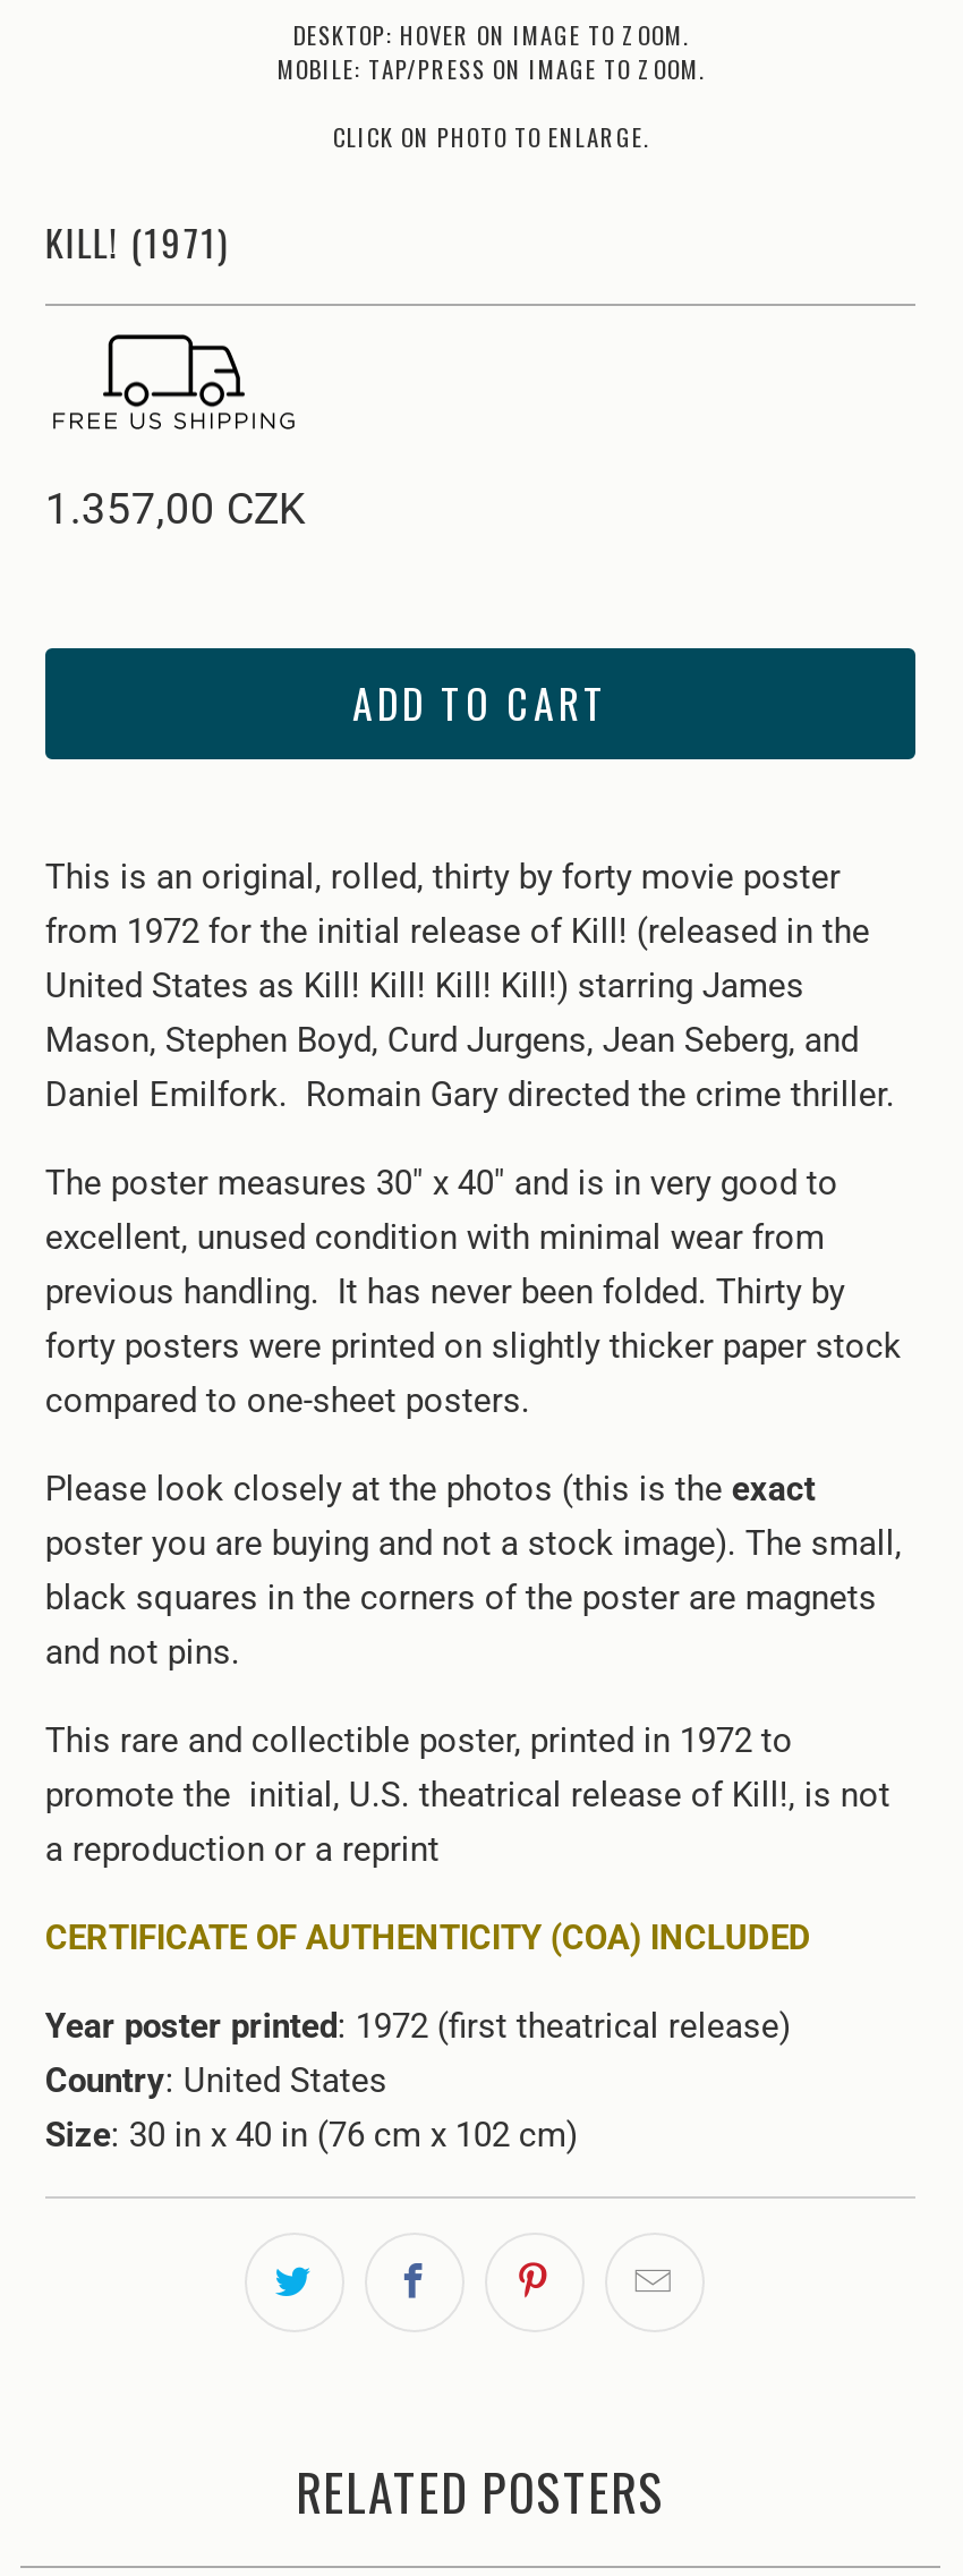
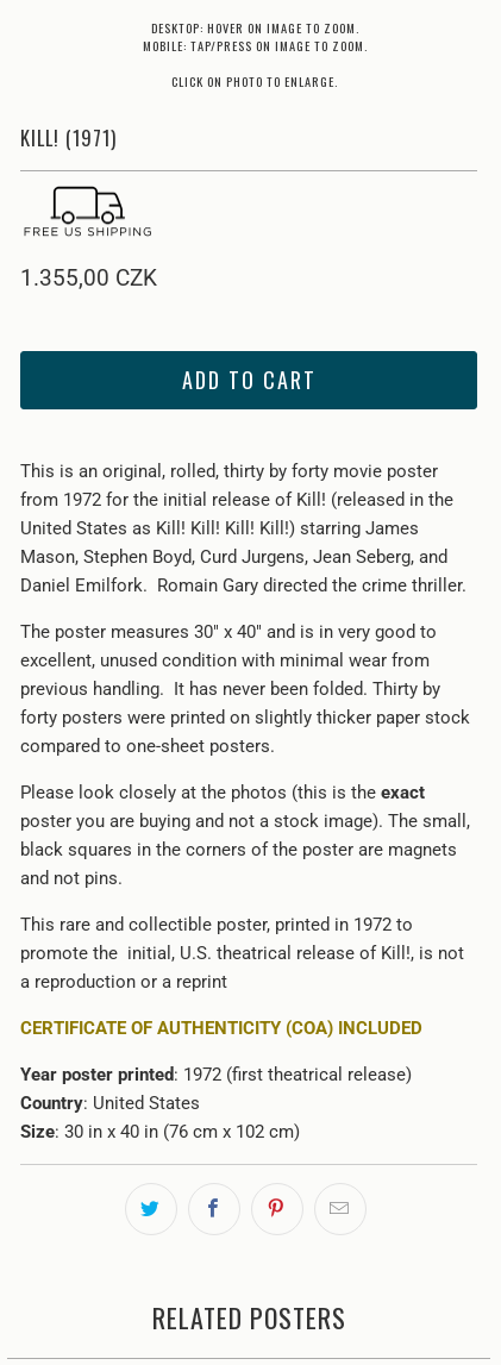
[45,483,305,535] 1.357,00 CZK -> [20,264,157,292] 1.355,00 CZK

